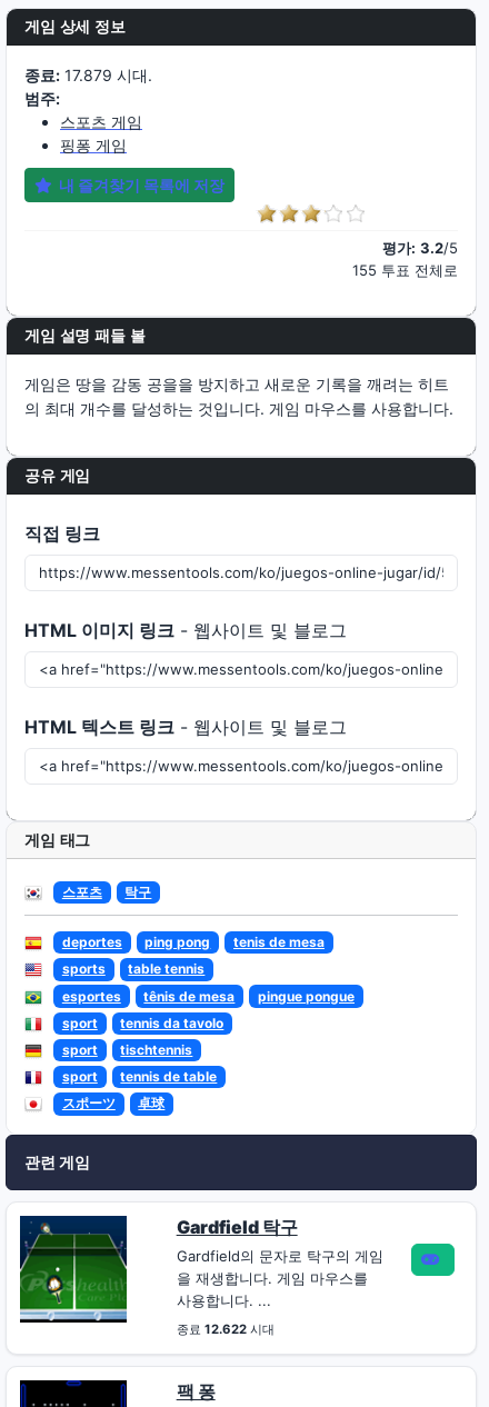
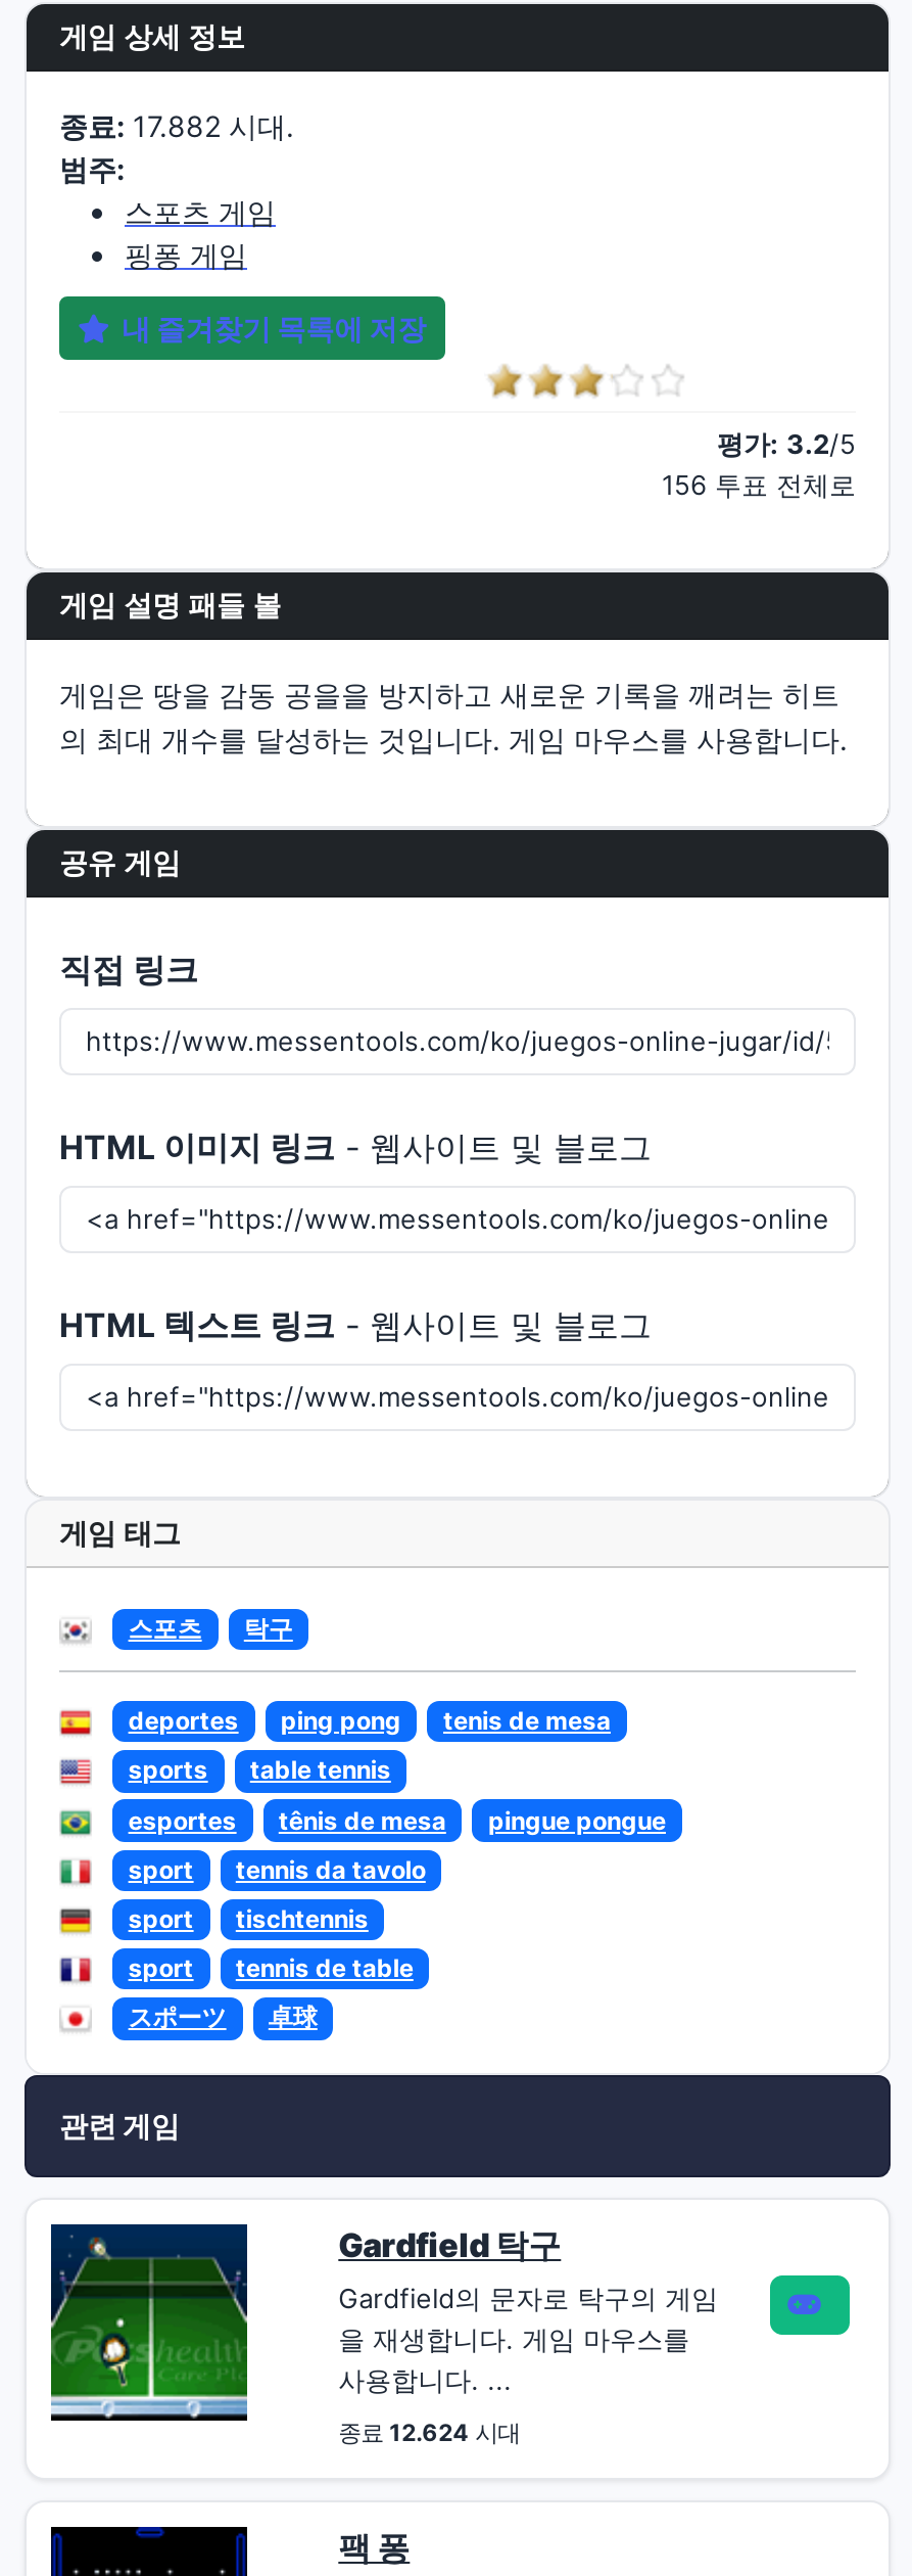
[24,66,152,84] 종료: 17.879 시대. -> [59,108,294,143] 종료: 17.882 시대.
[352,261,458,279] 155 투표 전체로 -> [662,468,856,501] 156 투표 전체로
[176,1321,274,1336] 종료 12.622 시대 -> [338,2418,520,2446] 종료 12.624 시대

